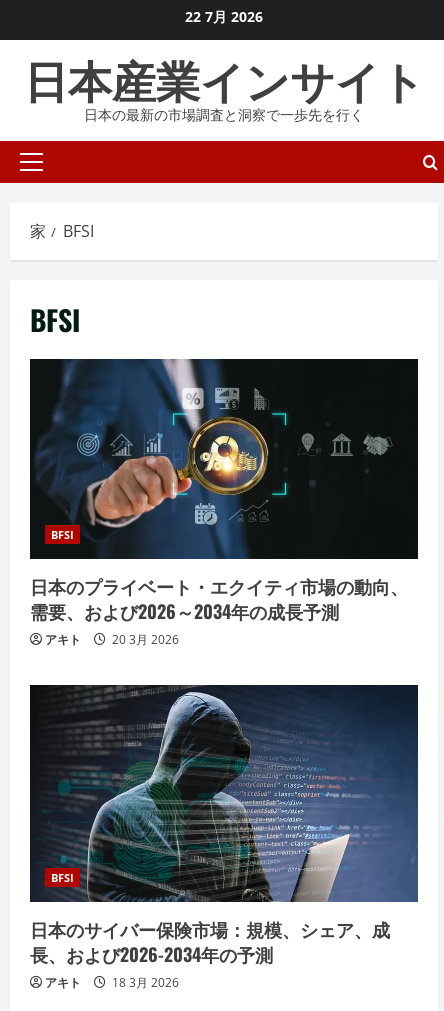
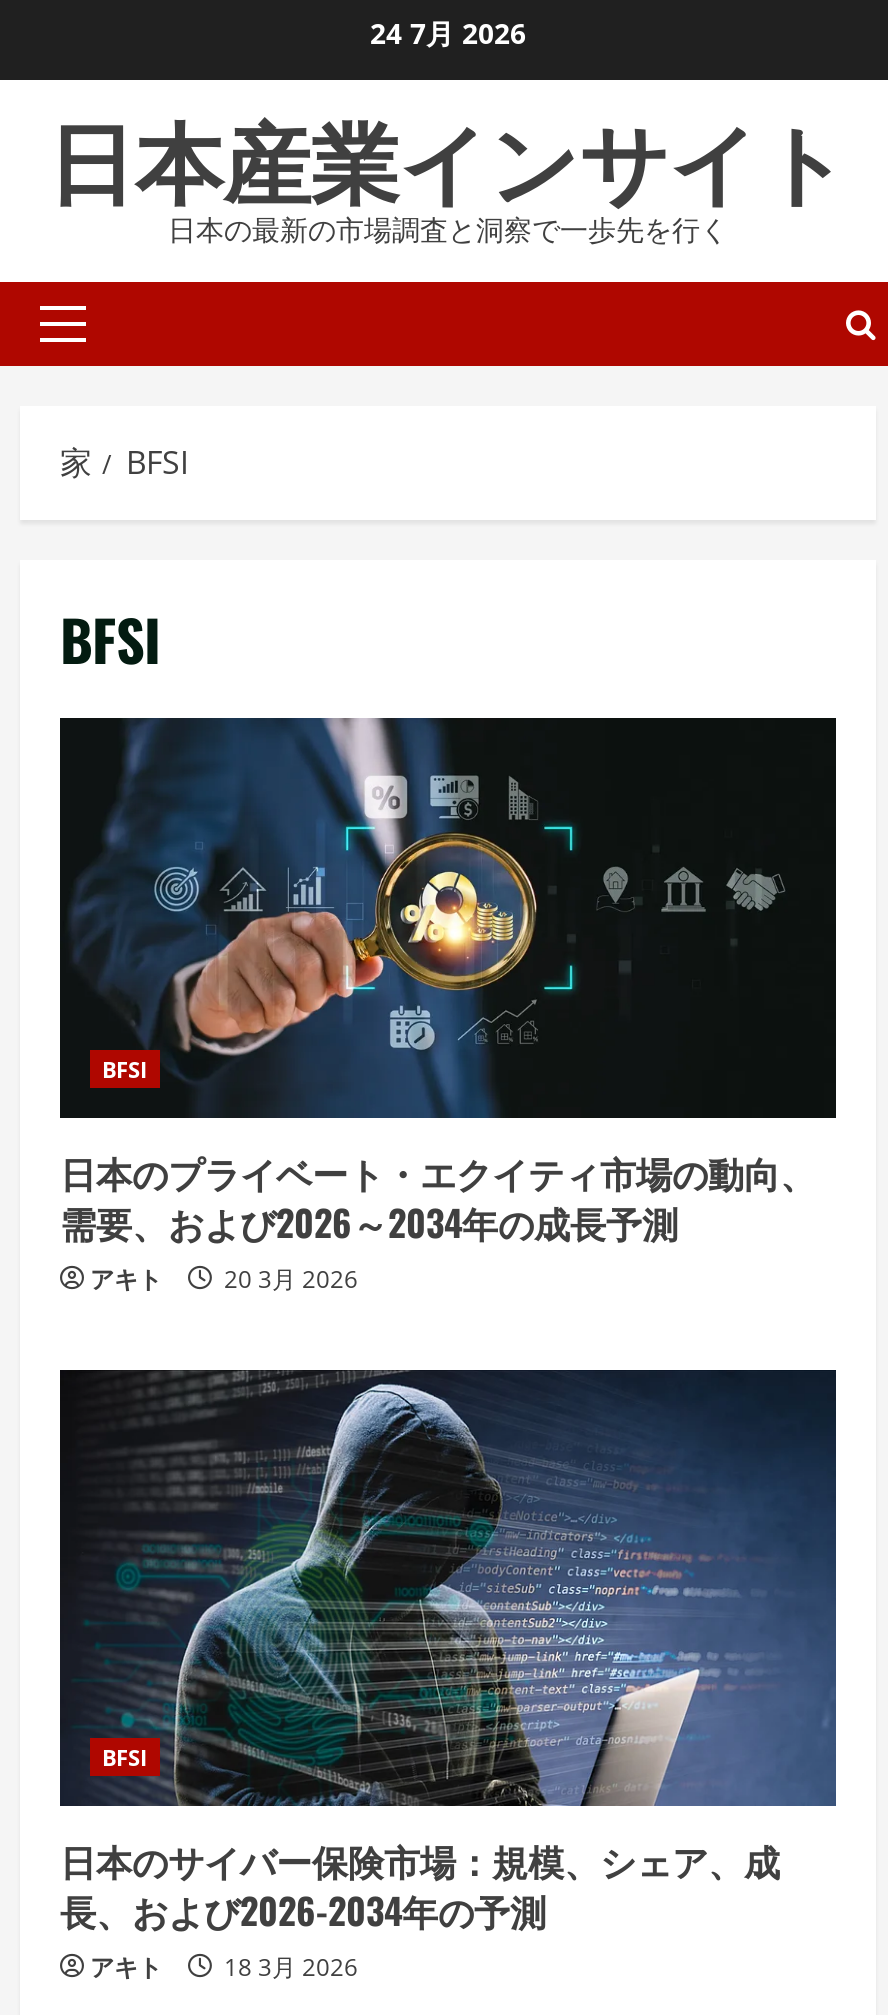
[185,7,263,26] 22 7月 2026 -> [370,14,526,52] 24 7月 2026

